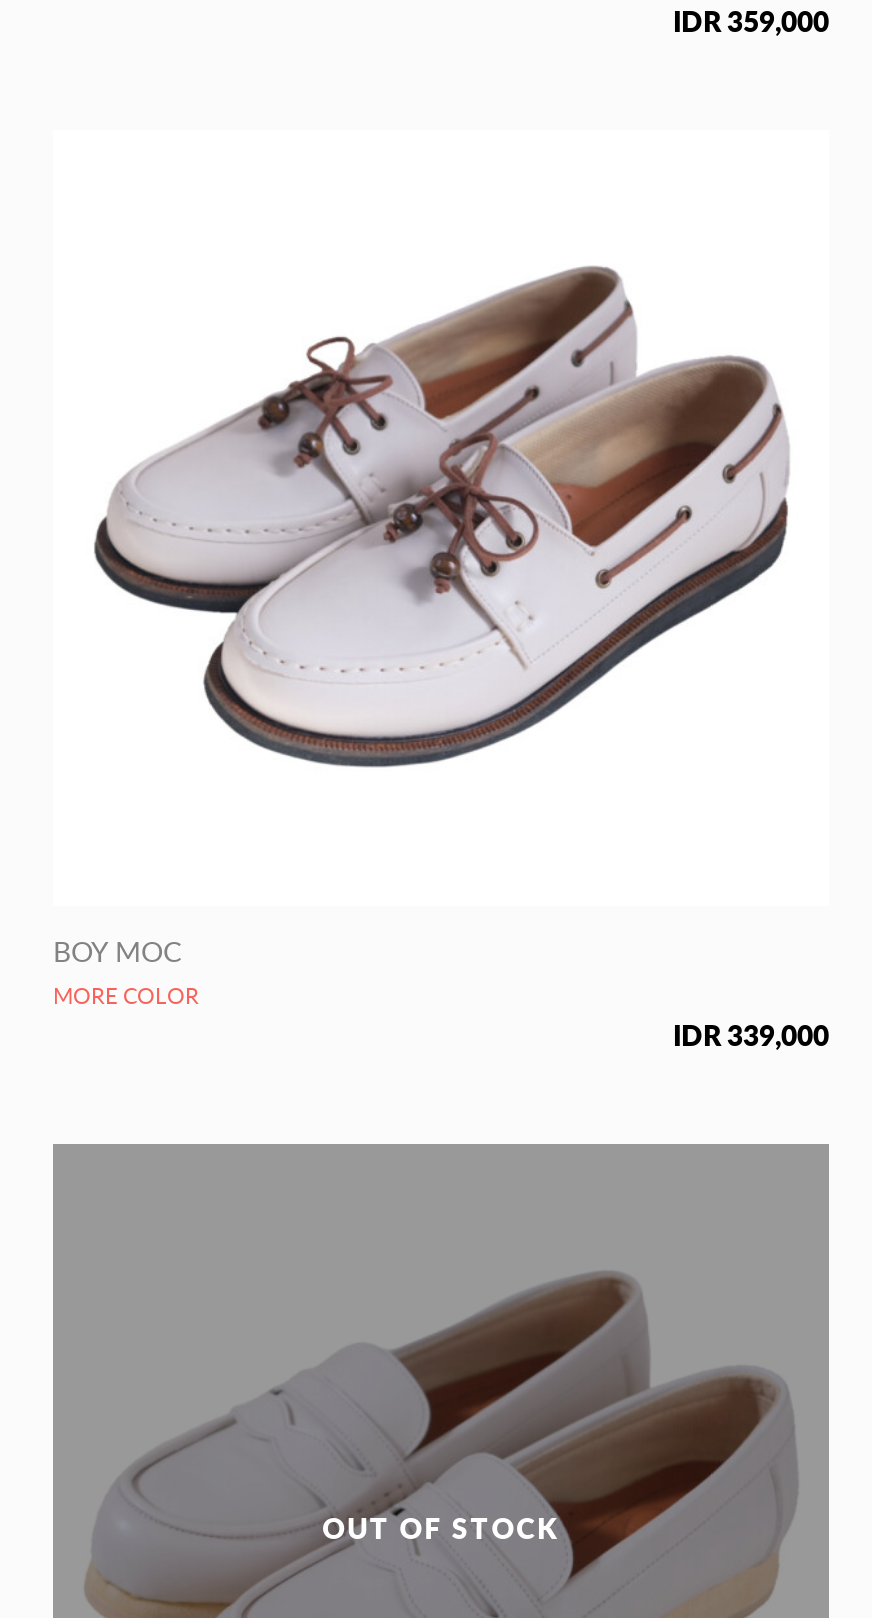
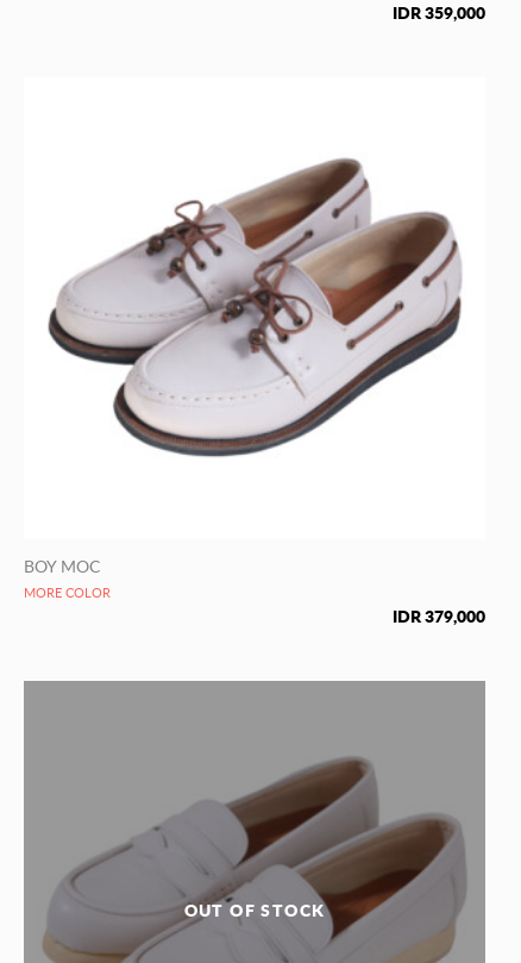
[673,1024,829,1052] IDR 339,000 -> [393,609,485,626] IDR 379,000

